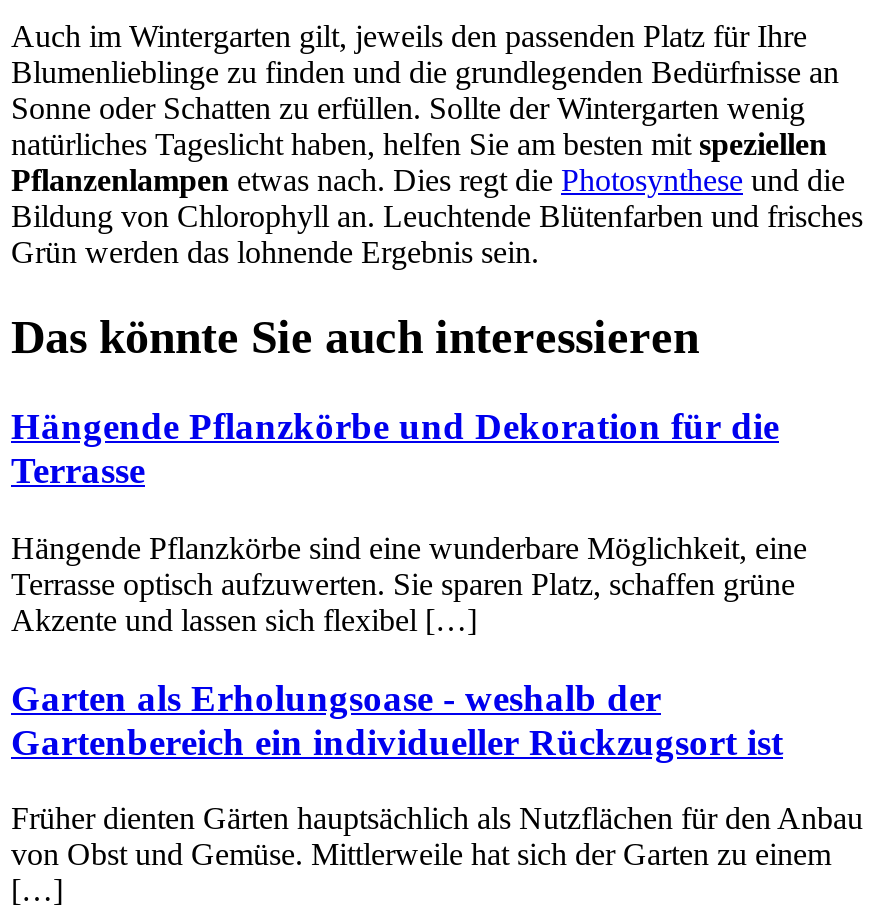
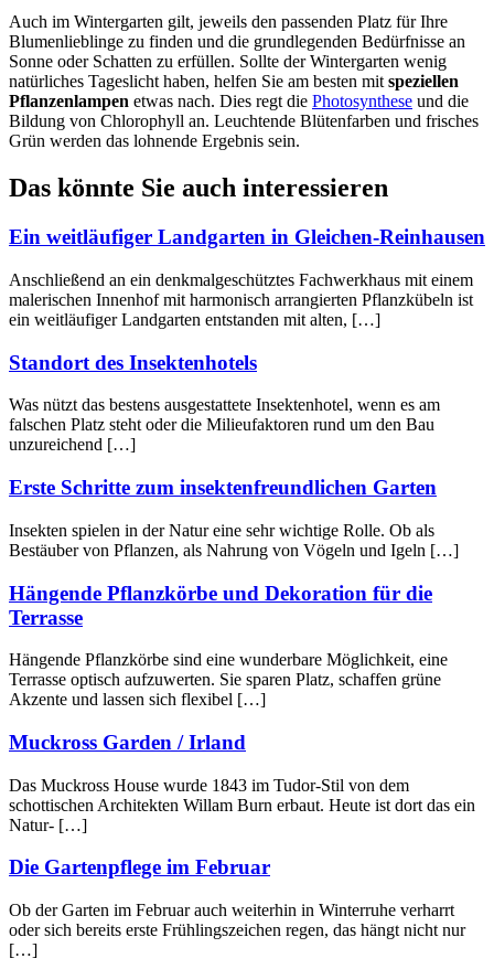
none -> [9,225,485,559] Ein weitläufiger Landgarten in Gleichen-Reinhausen | Anschließend an ein denkmalgeschütztes Fachwerkhaus mit einem | malerischen Innenhof mit harmonisch arrangierten Pflanzkübeln ist | ein weitläufiger Landgarten entstanden mit alten, […] | Standort des Insektenhotels | Was nützt das bestens ausgestattete Insektenhotel, wenn es am | falschen Platz steht oder die Milieufaktoren rund um den Bau | unzureichend […] | Erste Schritte zum insektenfreundlichen Garten | Insekten spielen in der Natur eine sehr wichtige Rolle. Ob als | Bestäuber von Pflanzen, als Nahrung von Vögeln und Igeln […]
[11,676,863,872] Garten als Erholungsoase - weshalb der | Gartenbereich ein individueller Rückzugsort ist | Früher dienten Gärten hauptsächlich als Nutzflächen für den Anbau | von Obst und Gemüse. Mittlerweile hat sich der Garten zu einem -> [9,731,475,939] Muckross Garden / Irland | Das Muckross House wurde 1843 im Tudor-Stil von dem | schottischen Architekten Willam Burn erbaut. Heute ist dort das ein | Natur- […] | Die Gartenpflege im Februar | Ob der Garten im Februar auch weiterhin in Winterruhe verharrt | oder sich bereits erste Frühlingszeichen regen, das hängt nicht nur

